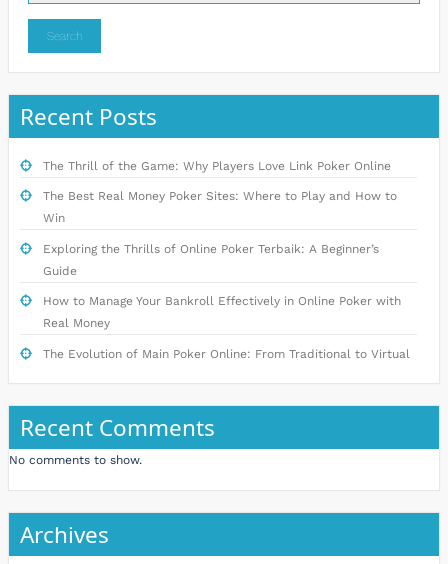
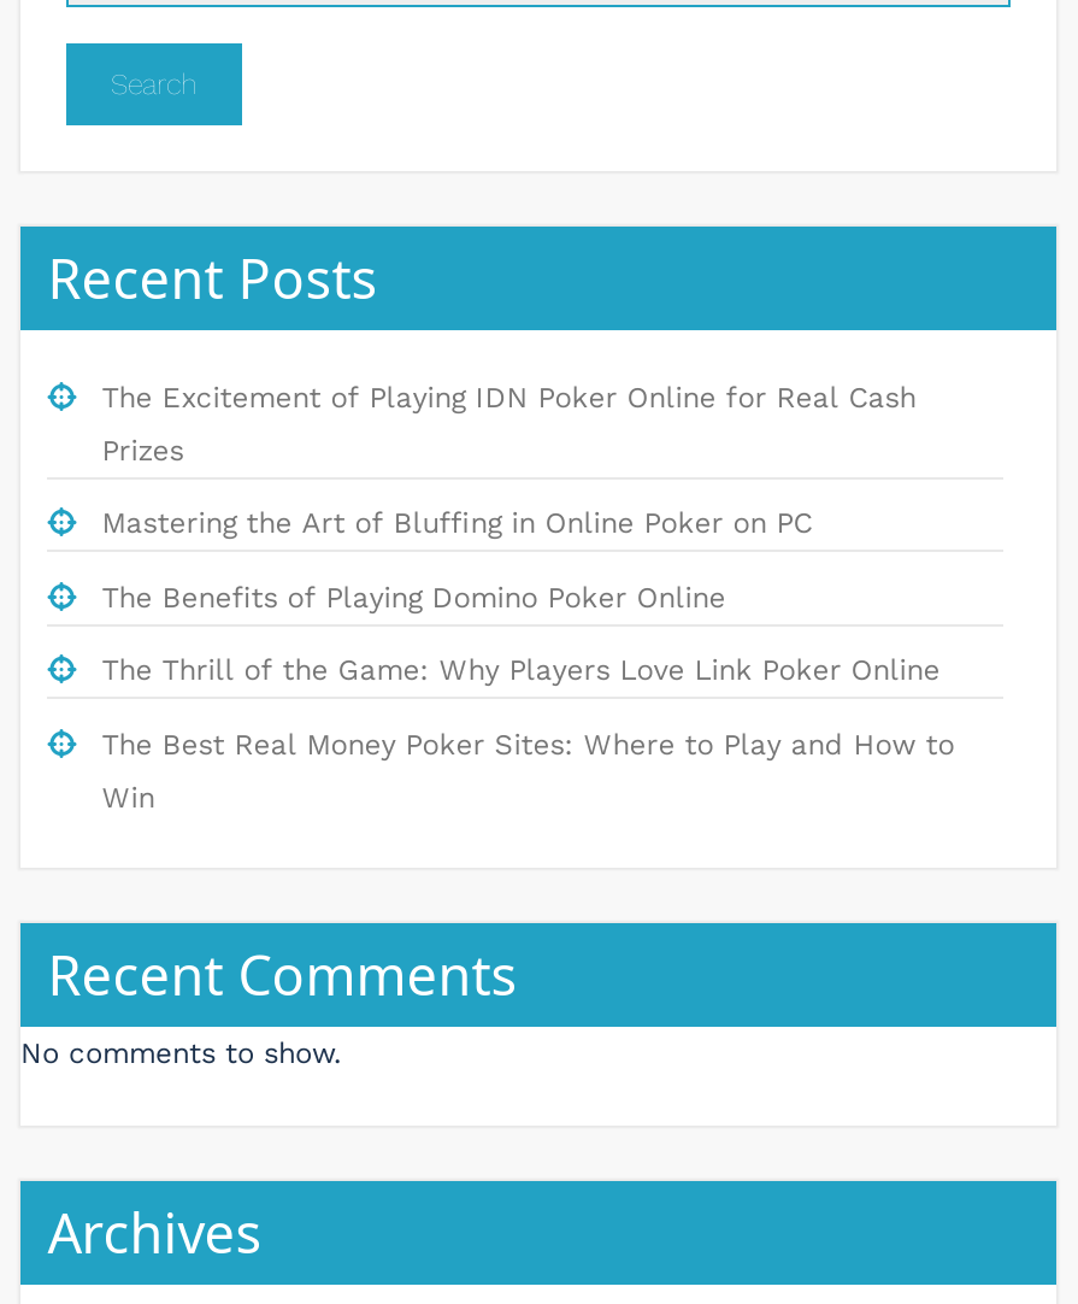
none -> [102,380,916,614] The Excitement of Playing IDN Poker Online for Real Cash | Prizes | Mastering the Art of Bluffing in Online Poker on PC | The Benefits of Playing Domino Poker Online
moved [43,159,397,225] -> [102,654,955,814]: The Thrill of the Game: Why Players Love Link Poker Online | The Best Real Money Poker Sites: Where to Play and How to | Win
[43,242,410,361] Exploring the Thrills of Online Poker Terbaik: A Beginner’s | Guide | How to Manage Your Bankroll Effectively in Online Poker with | Real Money | The Evolution of Main Poker Online: From Traditional to Virtual -> none

